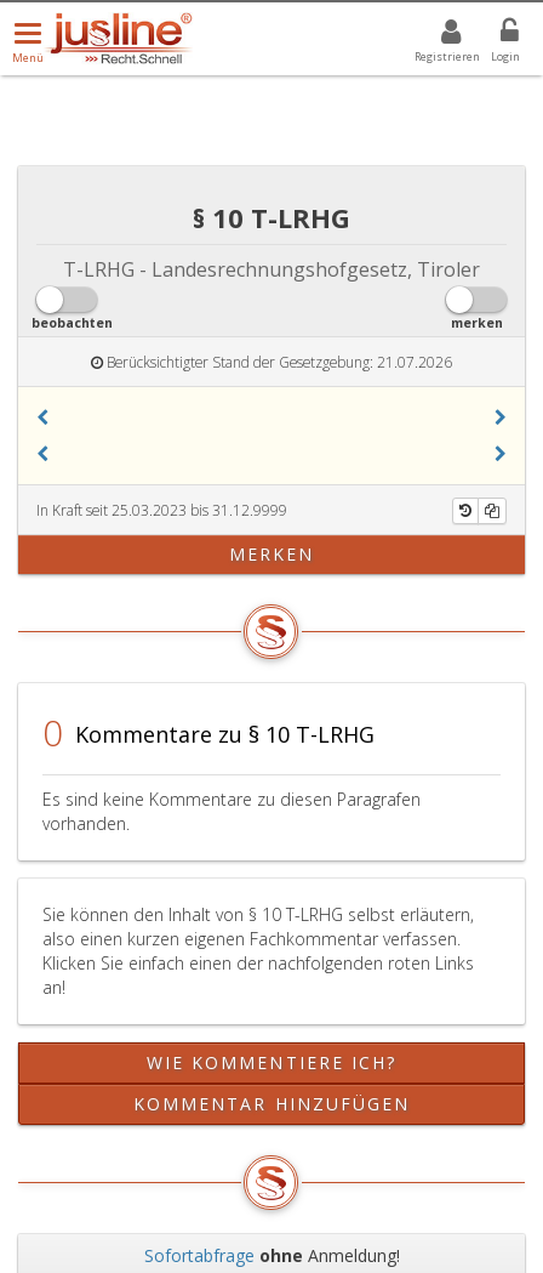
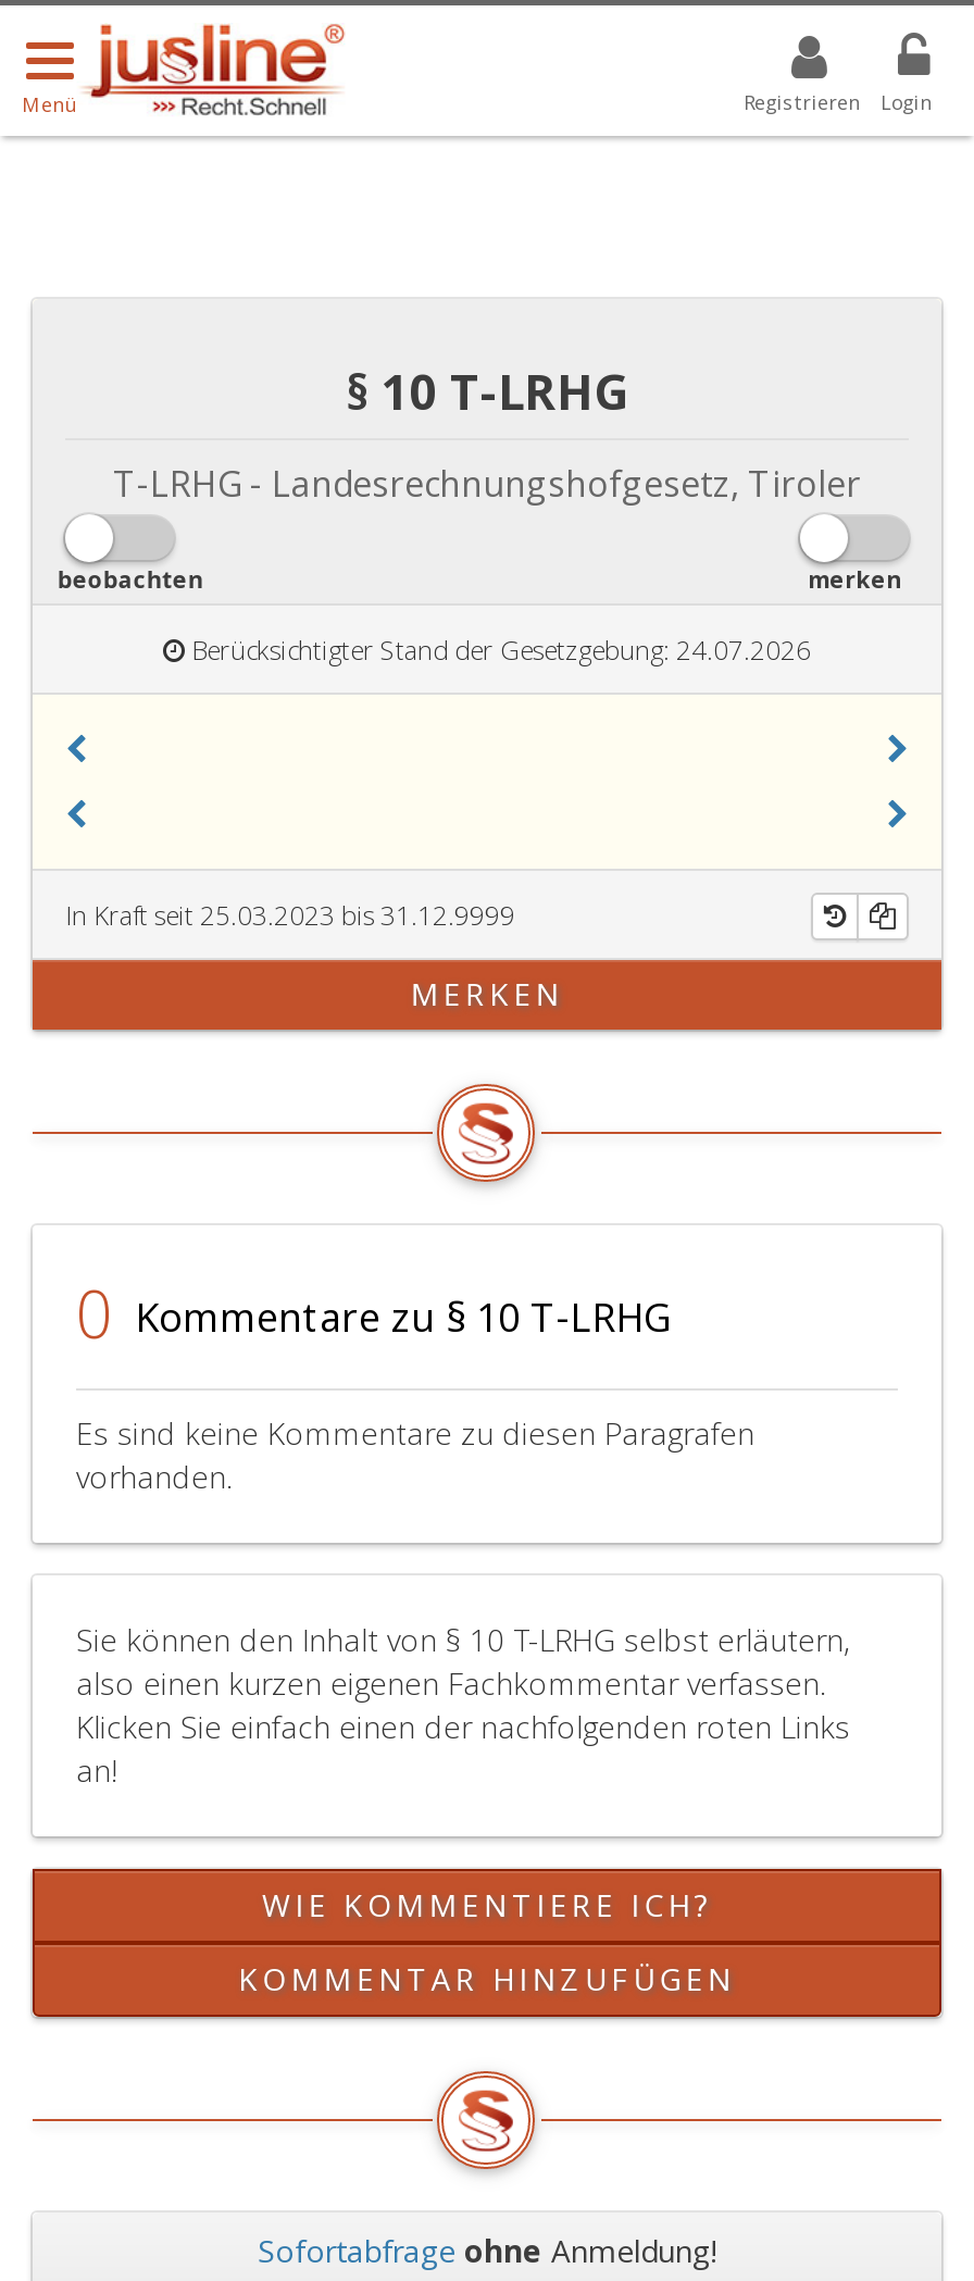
[103,352,452,371] Berücksichtigter Stand der Gesetzgebung: 21.07.2026 -> [185,632,811,666] Berücksichtigter Stand der Gesetzgebung: 24.07.2026

